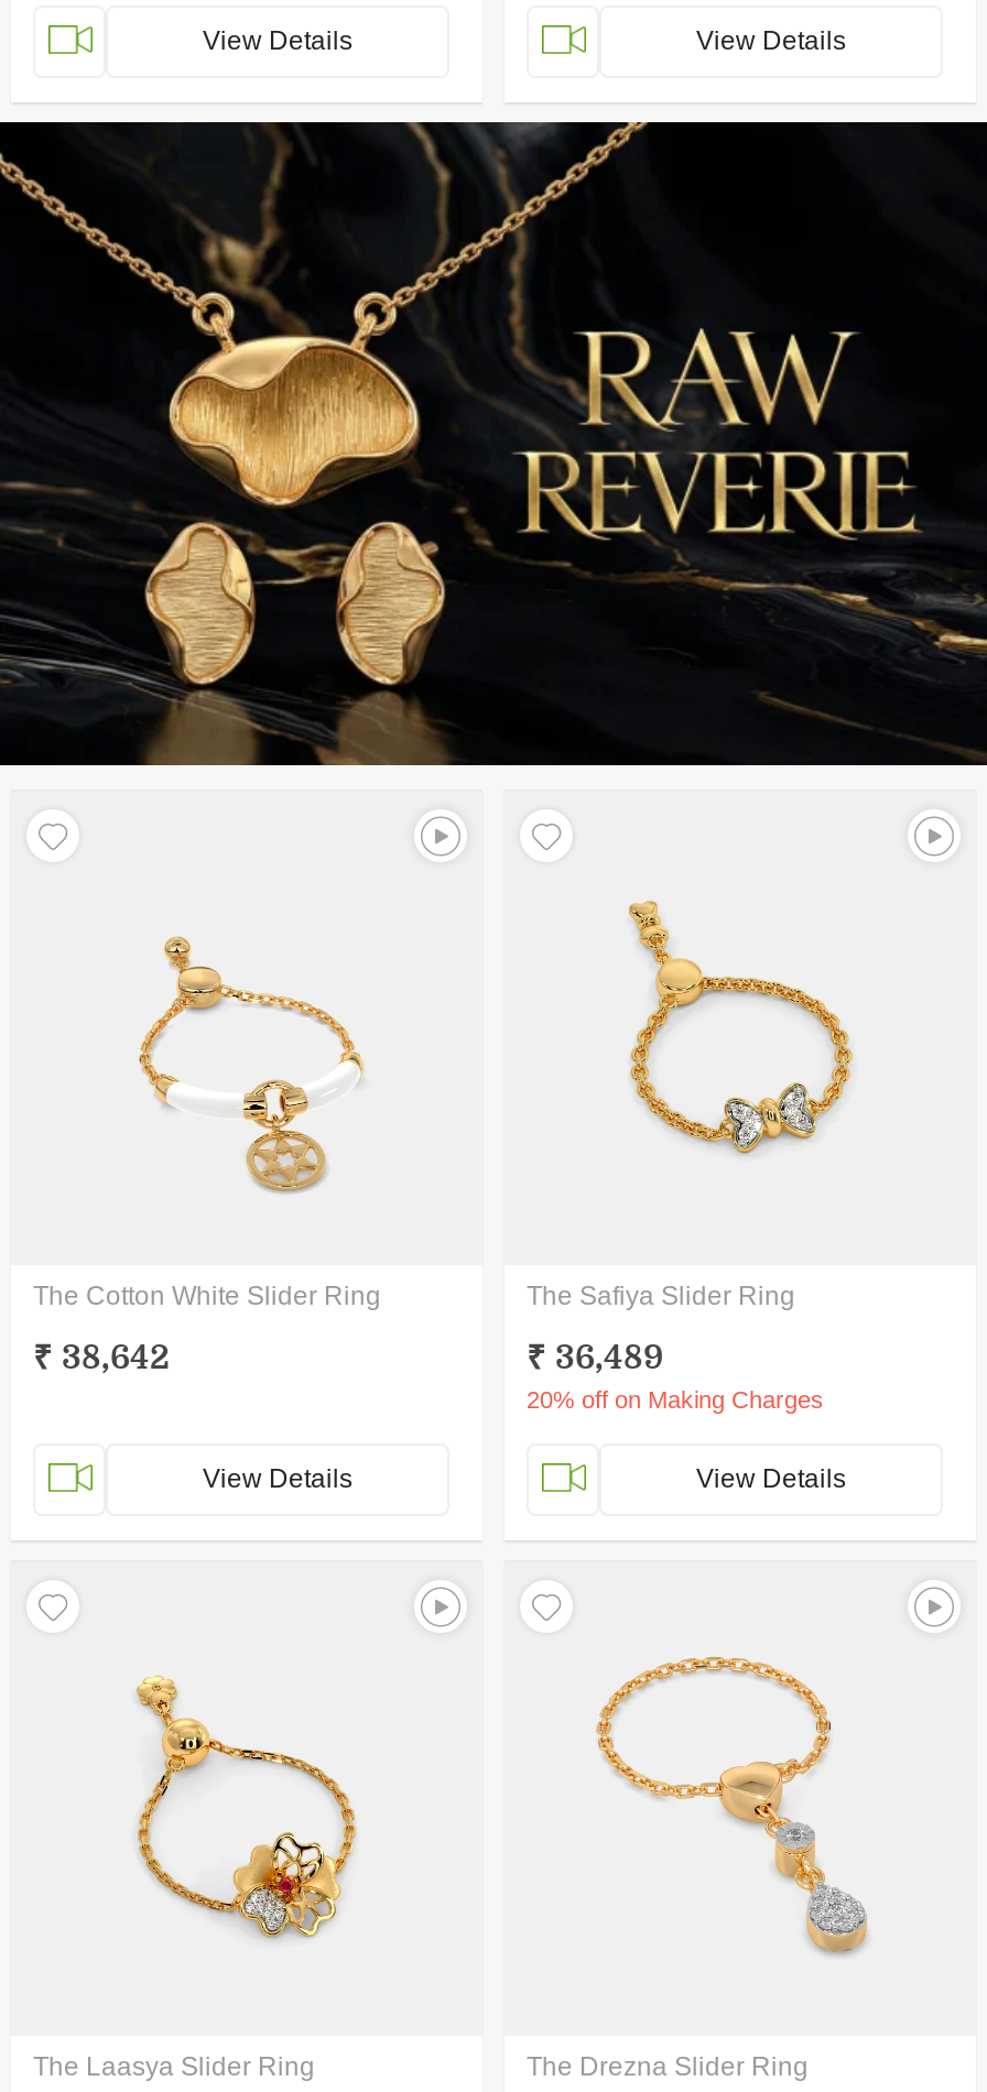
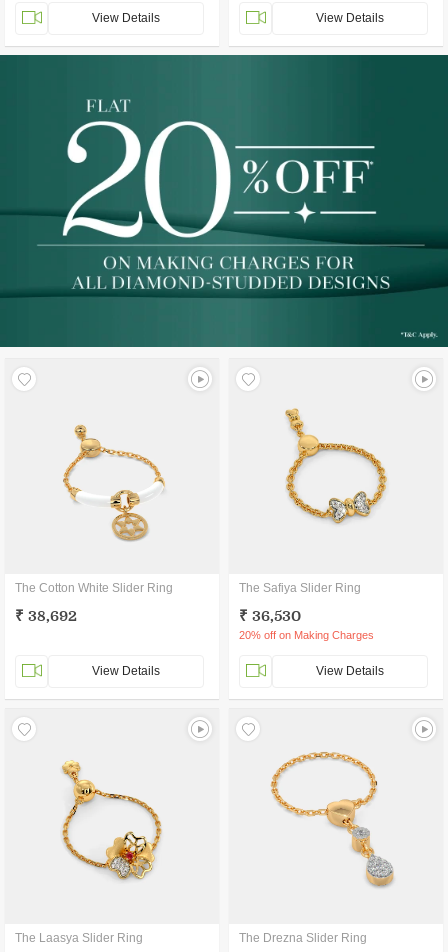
[7,120,980,767] [image] -> [3,54,445,348] [image]
[33,1338,170,1377] ₹ 38,642 -> [15,607,77,625] ₹ 38,692
[527,1338,663,1377] ₹ 36,489 -> [239,607,301,625] ₹ 36,530

